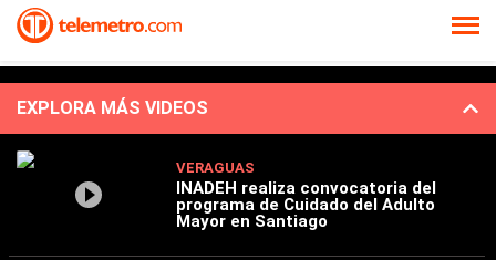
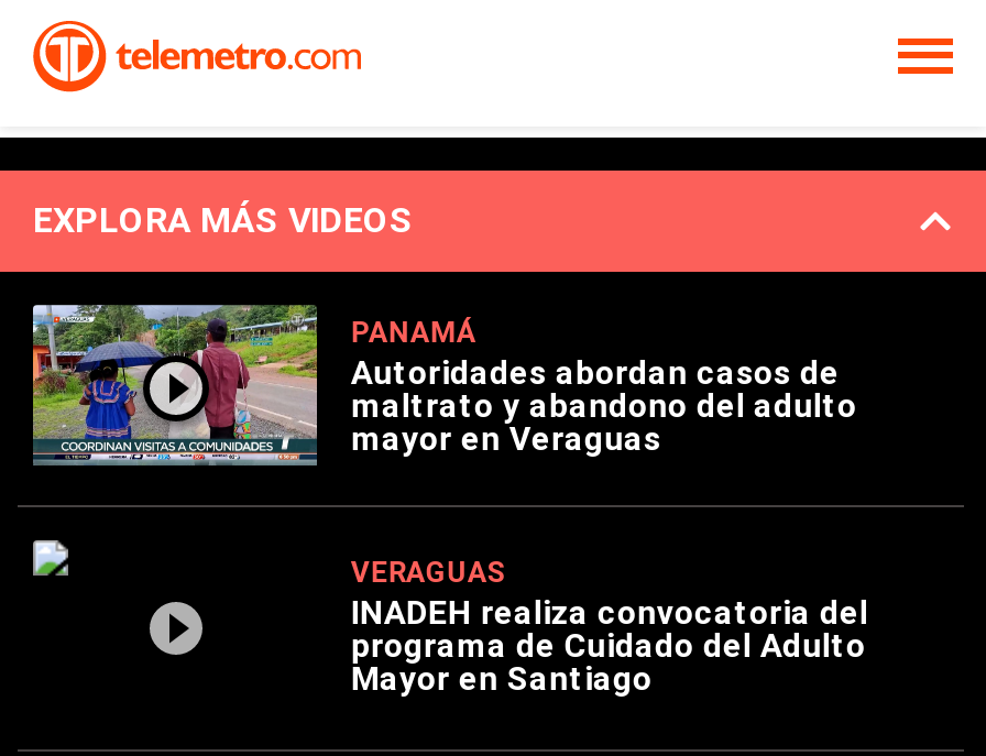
none -> [31,303,857,468] [image] | PANAMÁ | Autoridades abordan casos de | maltrato y abandono del adulto | mayor en Veraguas

